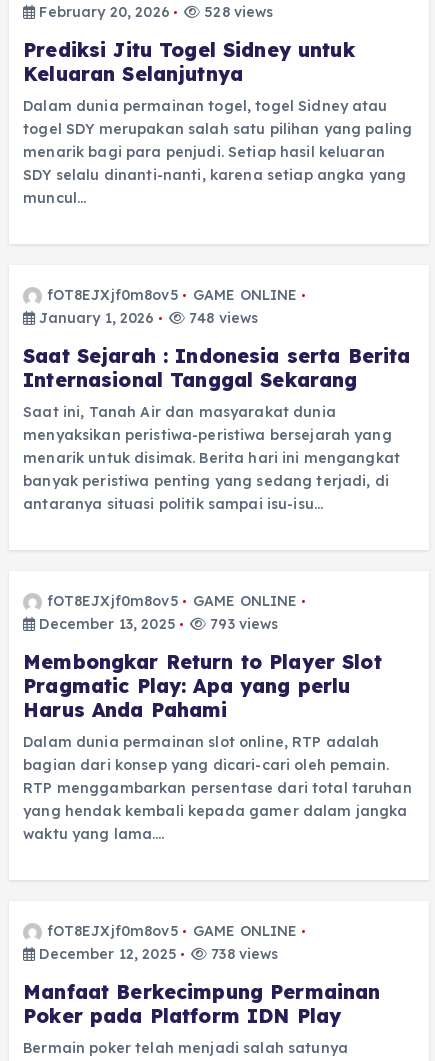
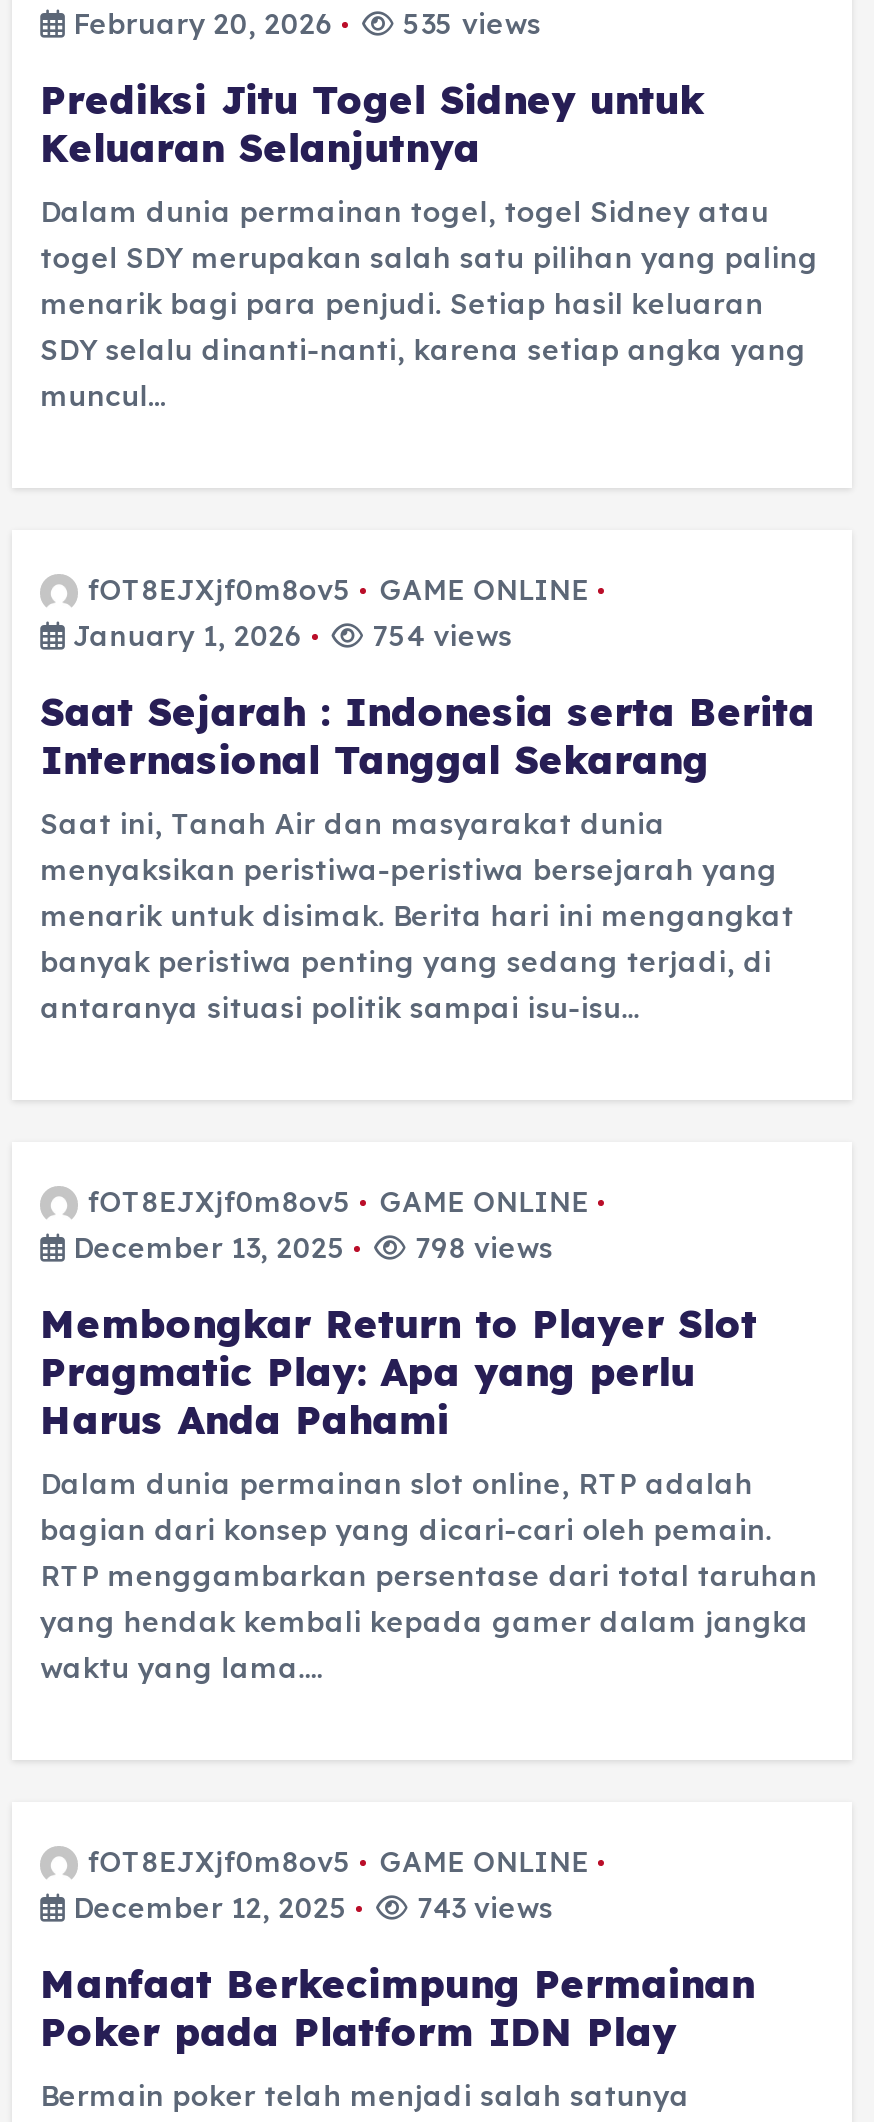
[35,3,274,21] February 20, 2026 528 views -> [65,7,541,43] February 20, 2026 535 views
[35,309,258,327] January 1, 2026 748 views -> [65,619,513,655] January 1, 2026 754 views
[35,615,279,633] December 13, 2025 793 views -> [65,1231,553,1267] December 13, 2025 798 views
[35,945,279,963] December 12, 2025 738 views -> [65,1891,553,1927] December 12, 2025 743 views

